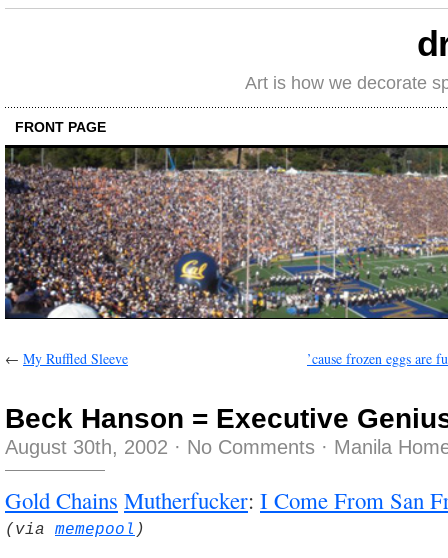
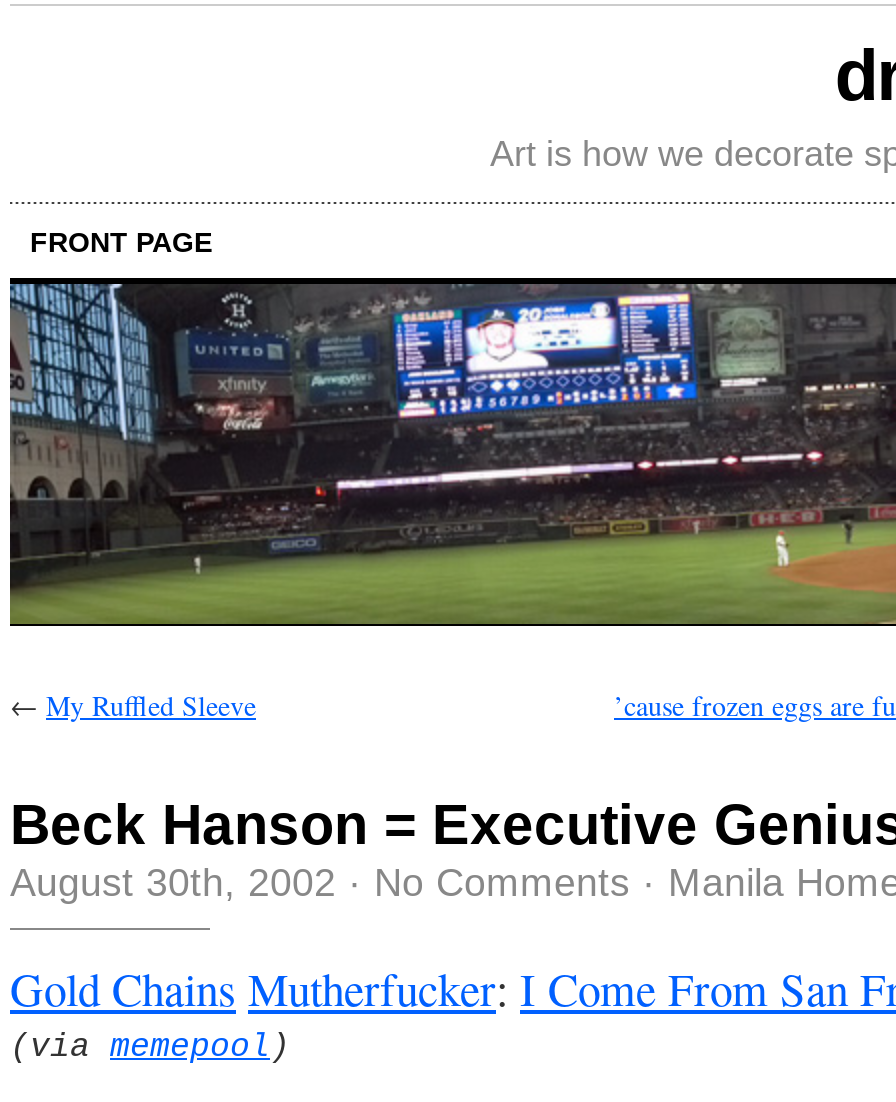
[4,148,445,319] [image] -> [8,282,890,626] [image]

